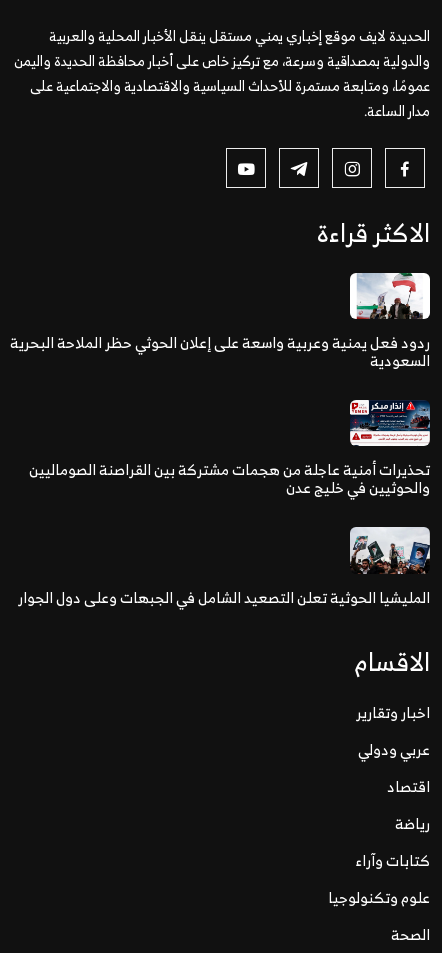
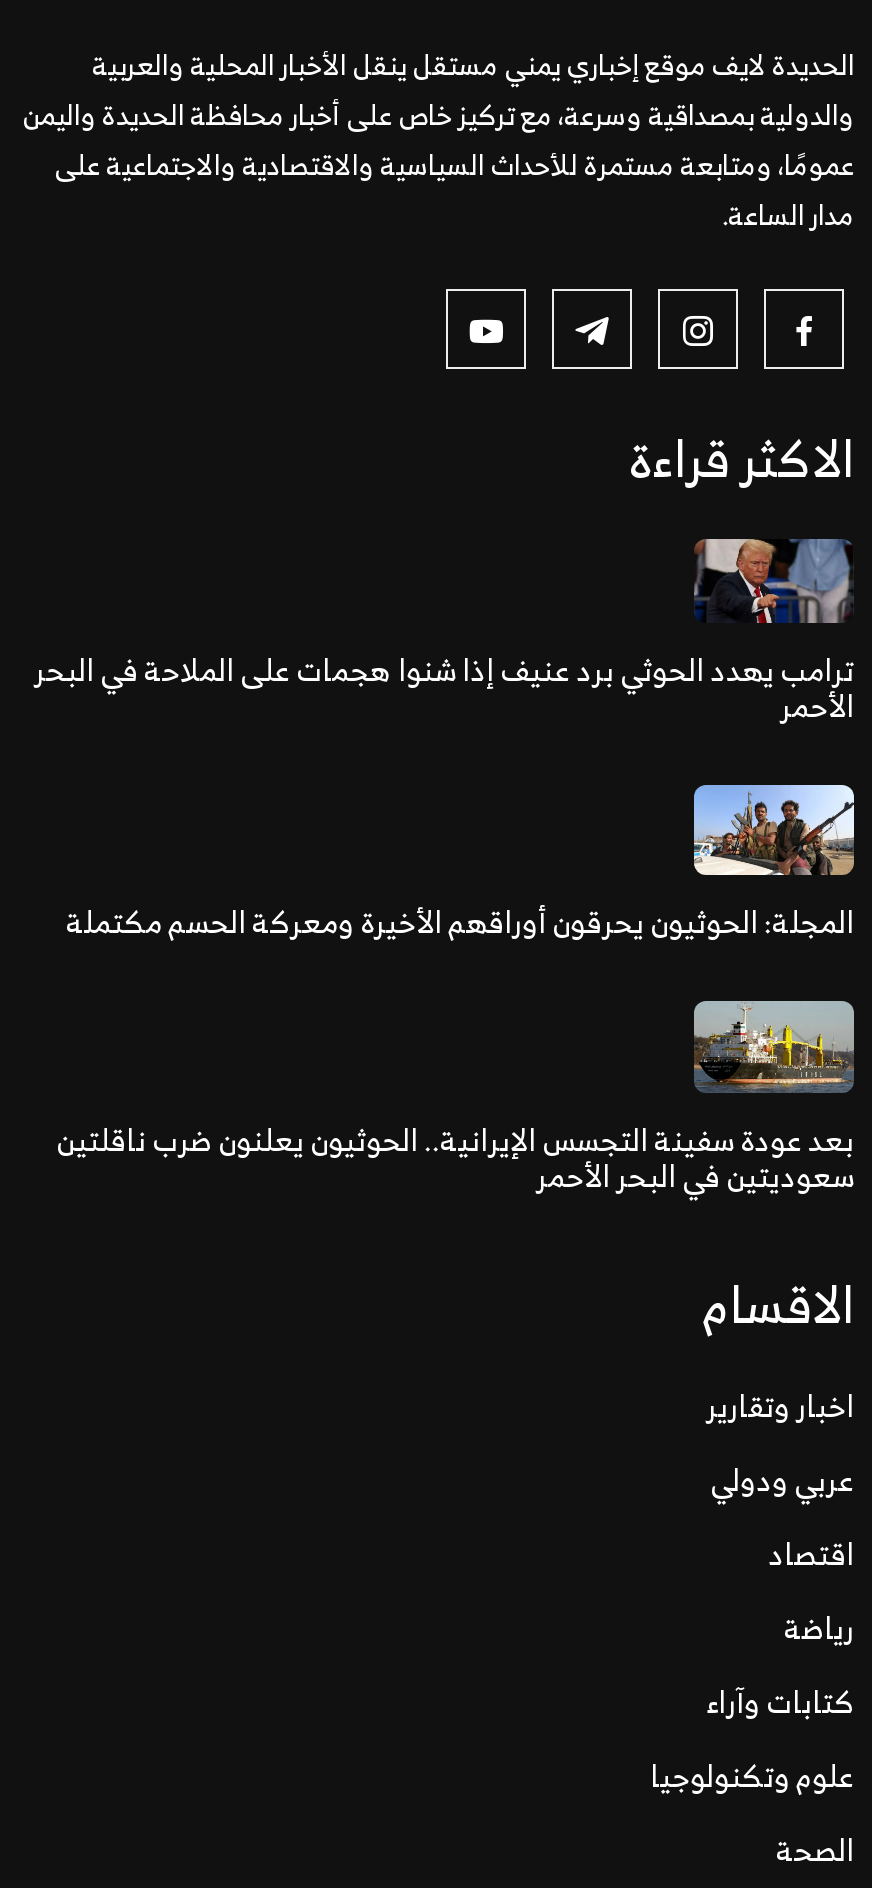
[10,272,431,374] [image] | ردود فعل يمنية وعربية واسعة على إعلان الحوثي حظر الملاحة البحرية | السعودية -> [34,537,854,733] [image] | ترامب يهدد الحوثي برد عنيف إذا شنوا هجمات على الملاحة في البحر | الأحمر
[29,399,431,501] [image] | تحذيرات أمنية عاجلة من هجمات مشتركة بين القراصنة الصوماليين | والحوثيين في خليج عدن -> [66,781,856,949] [image] | المجلة: الحوثيون يحرقون أوراقهم الأخيرة ومعركة الحسم مكتملة
[18,509,430,611] [image] | المليشيا الحوثية تعلن التصعيد الشامل في الجبهات وعلى دول الجوار -> [56,1011,856,1203] [image] | بعد عودة سفينة التجسس الإيرانية.. الحوثيون يعلنون ضرب ناقلتين | سعوديتين في البحر الأحمر

